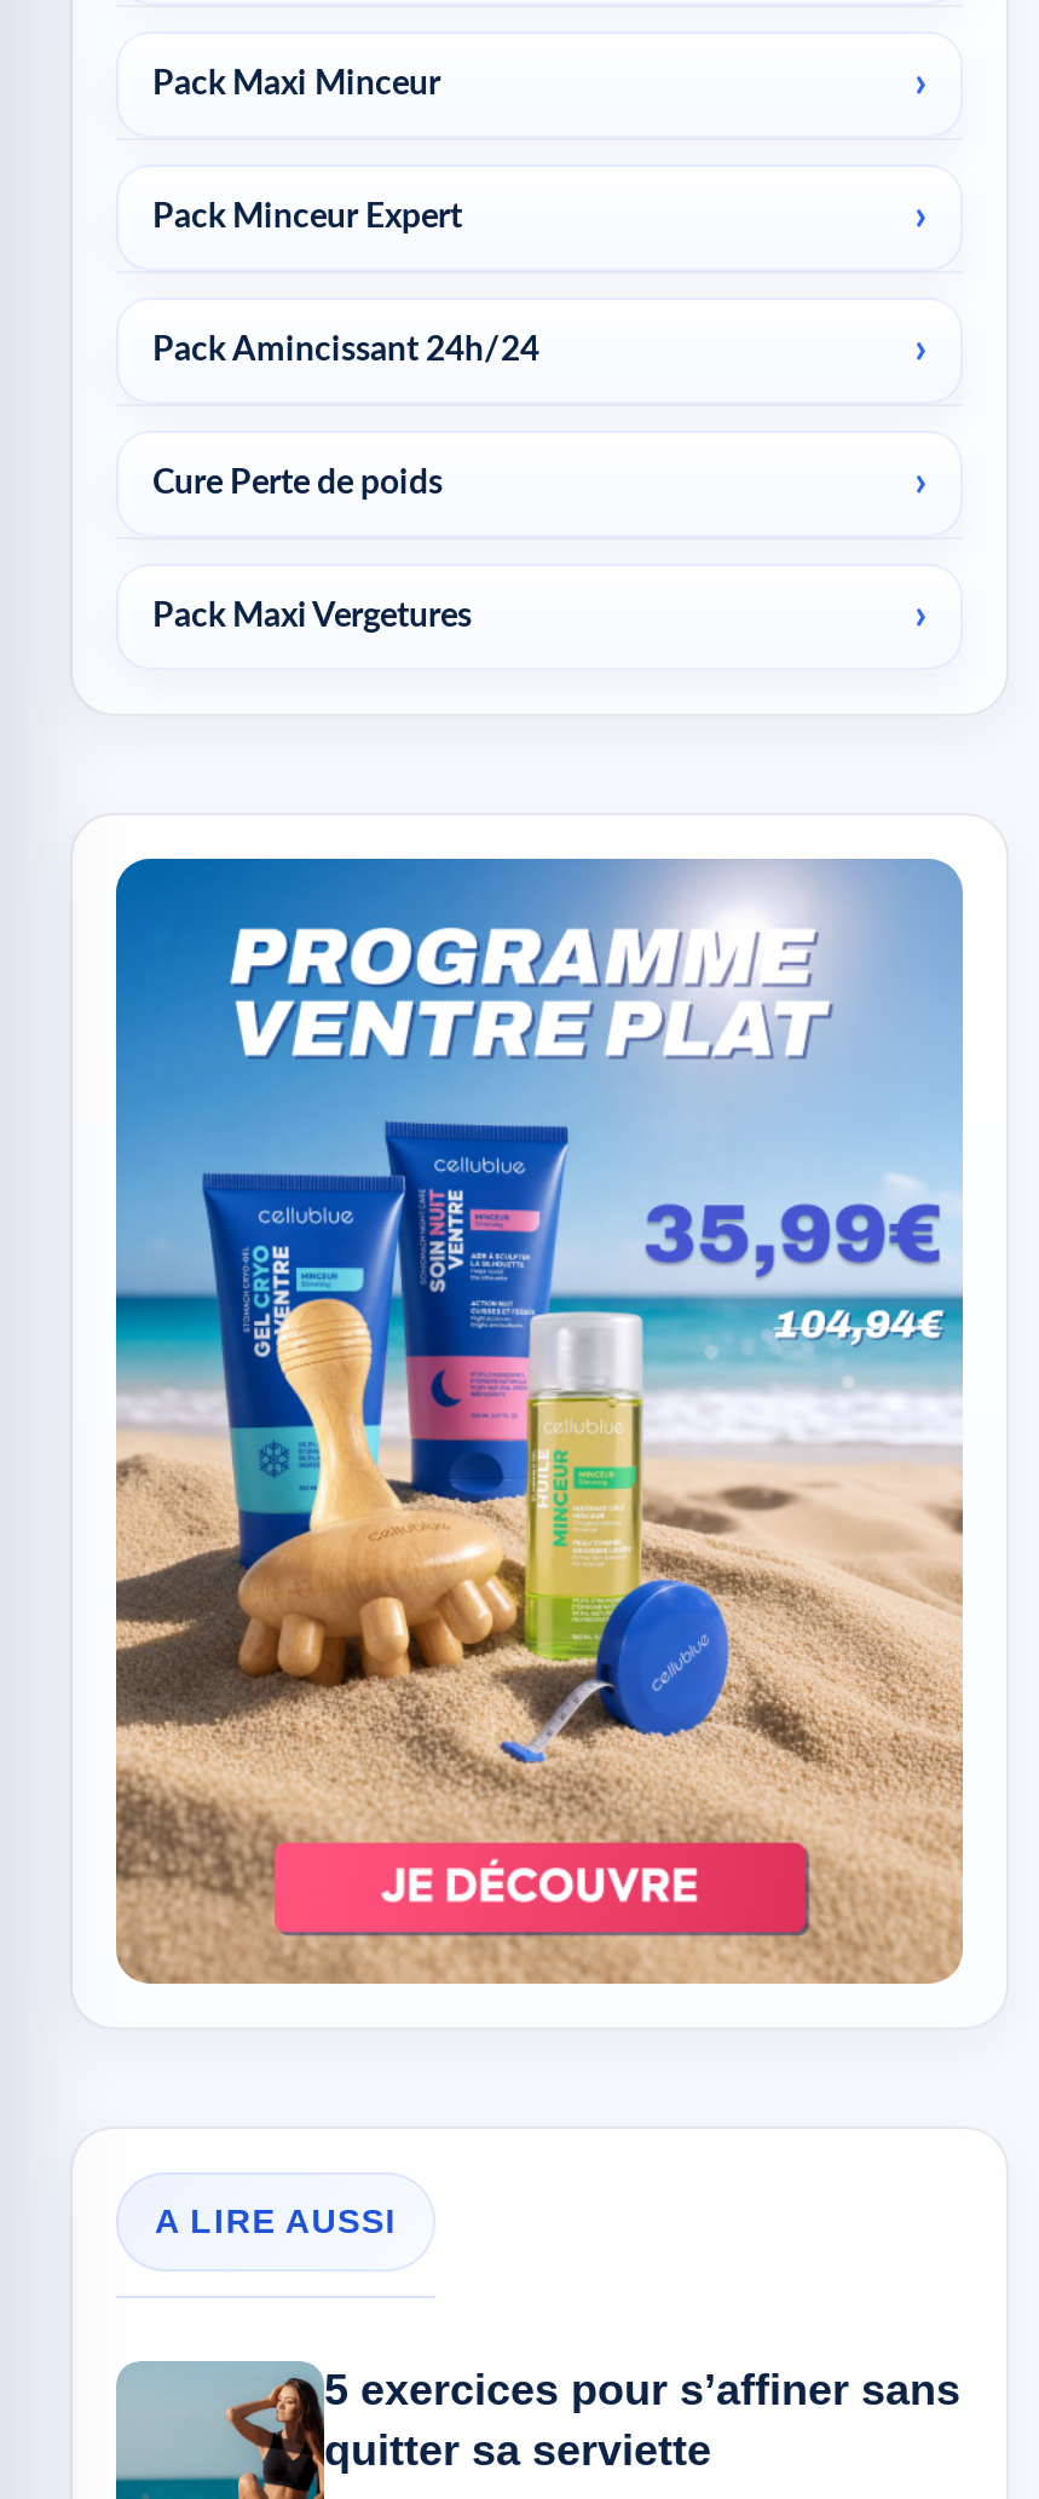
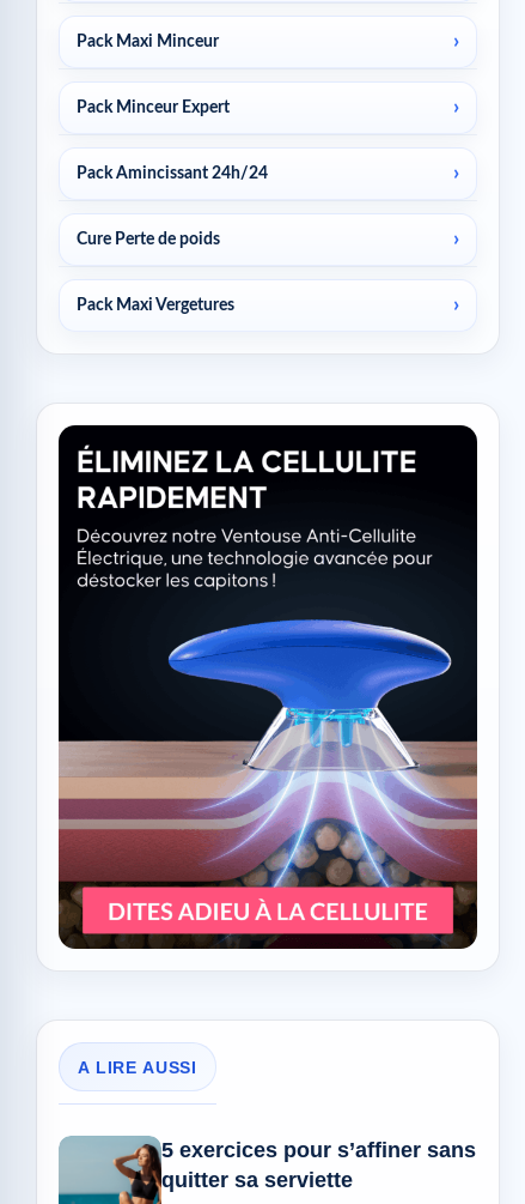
[114,856,965,1986] [image] -> [57,424,478,950] [image]

